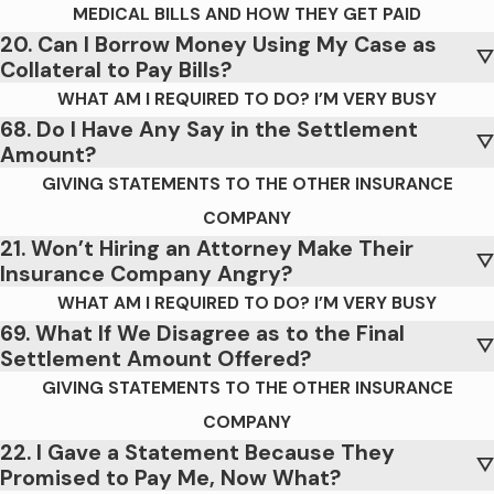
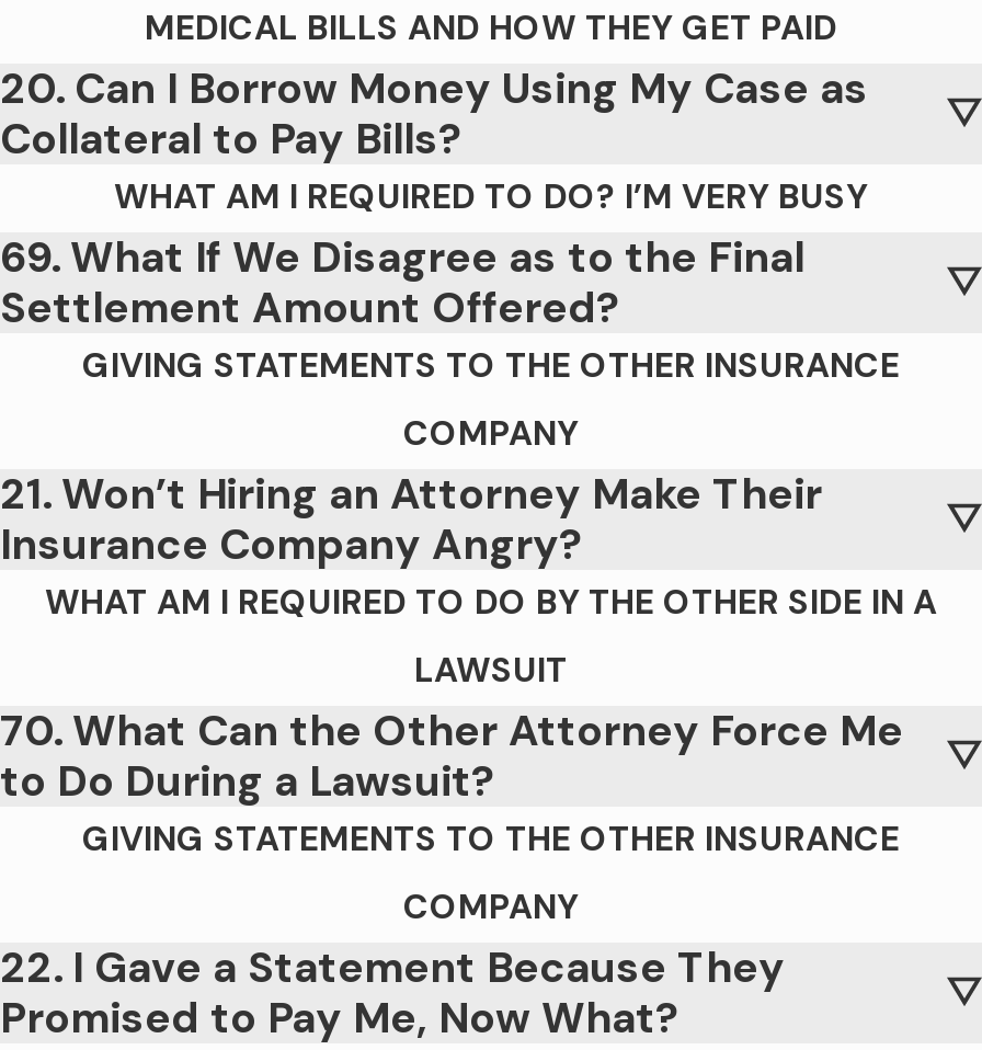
[0,115,418,168] 68. Do I Have Any Say in the Settlement | Amount? -> none
[57,292,437,314] WHAT AM I REQUIRED TO DO? I’M VERY BUSY -> [0,580,937,808] WHAT AM I REQUIRED TO DO BY THE OTHER SIDE IN A | LAWSUIT | 70. What Can the Other Attorney Force Me | to Do During a Lawsuit?
moved [0,319,405,372] -> [0,229,804,334]: 69. What If We Disagree as to the Final | Settlement Amount Offered?

